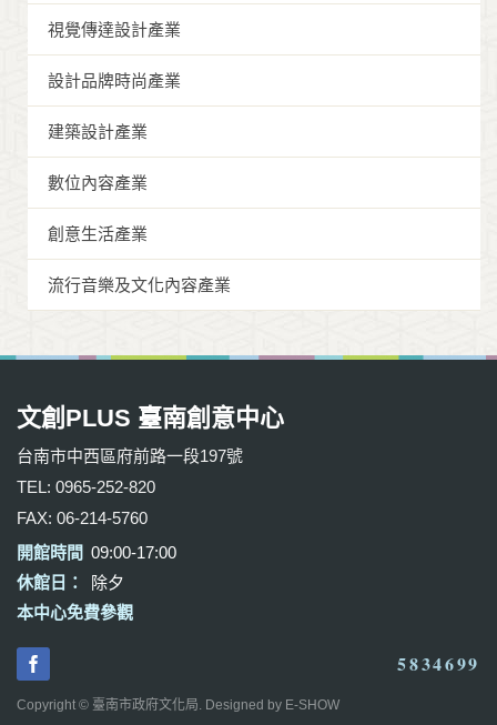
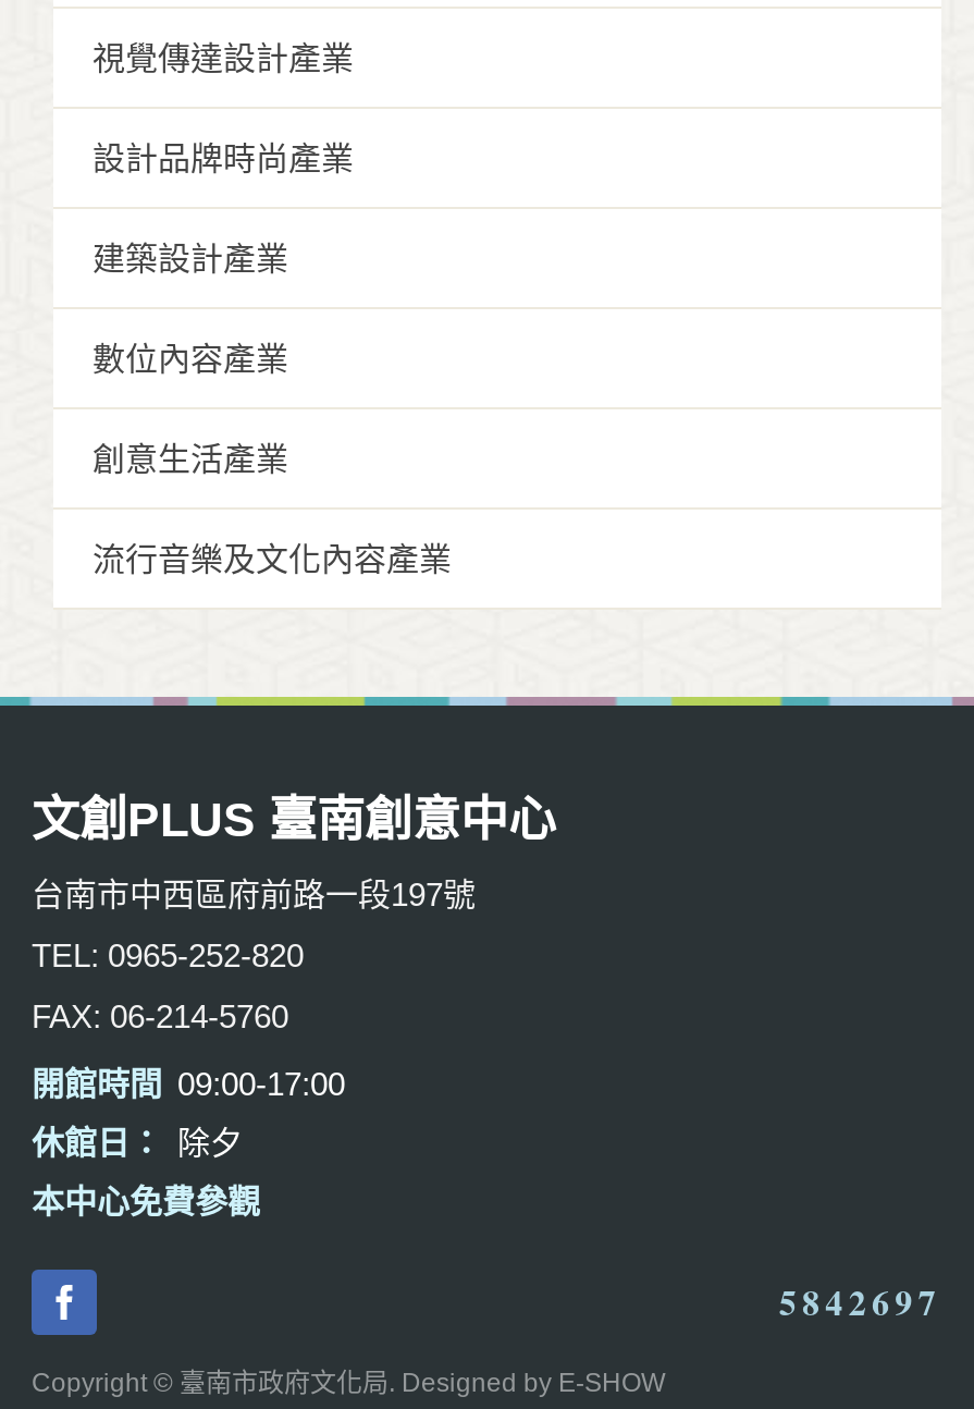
[397,650,480,676] 5834699 -> [779,1276,941,1326] 5842697

